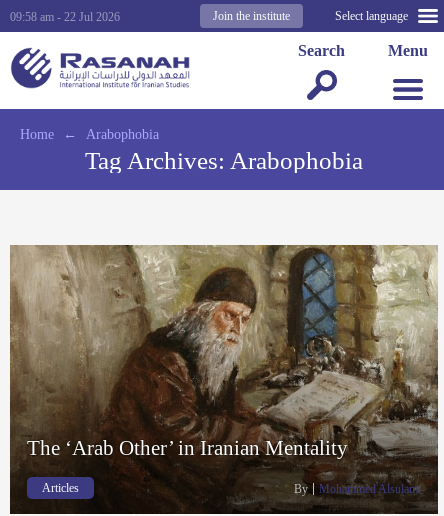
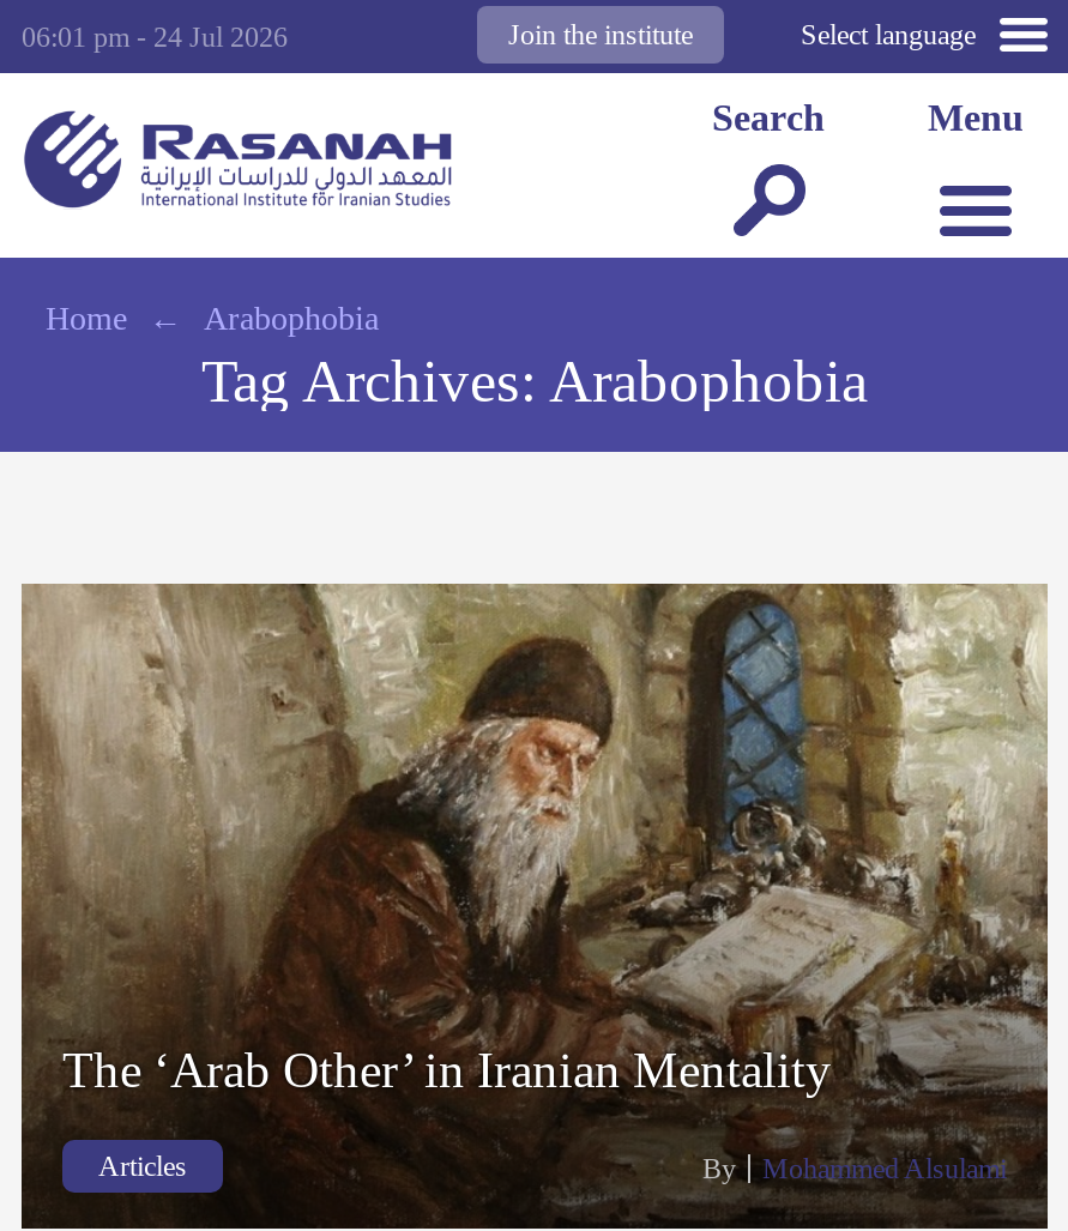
[10,10,120,24] 09:58 am - 22 Jul 2026 -> [22,20,288,54] 06:01 pm - 24 Jul 2026

